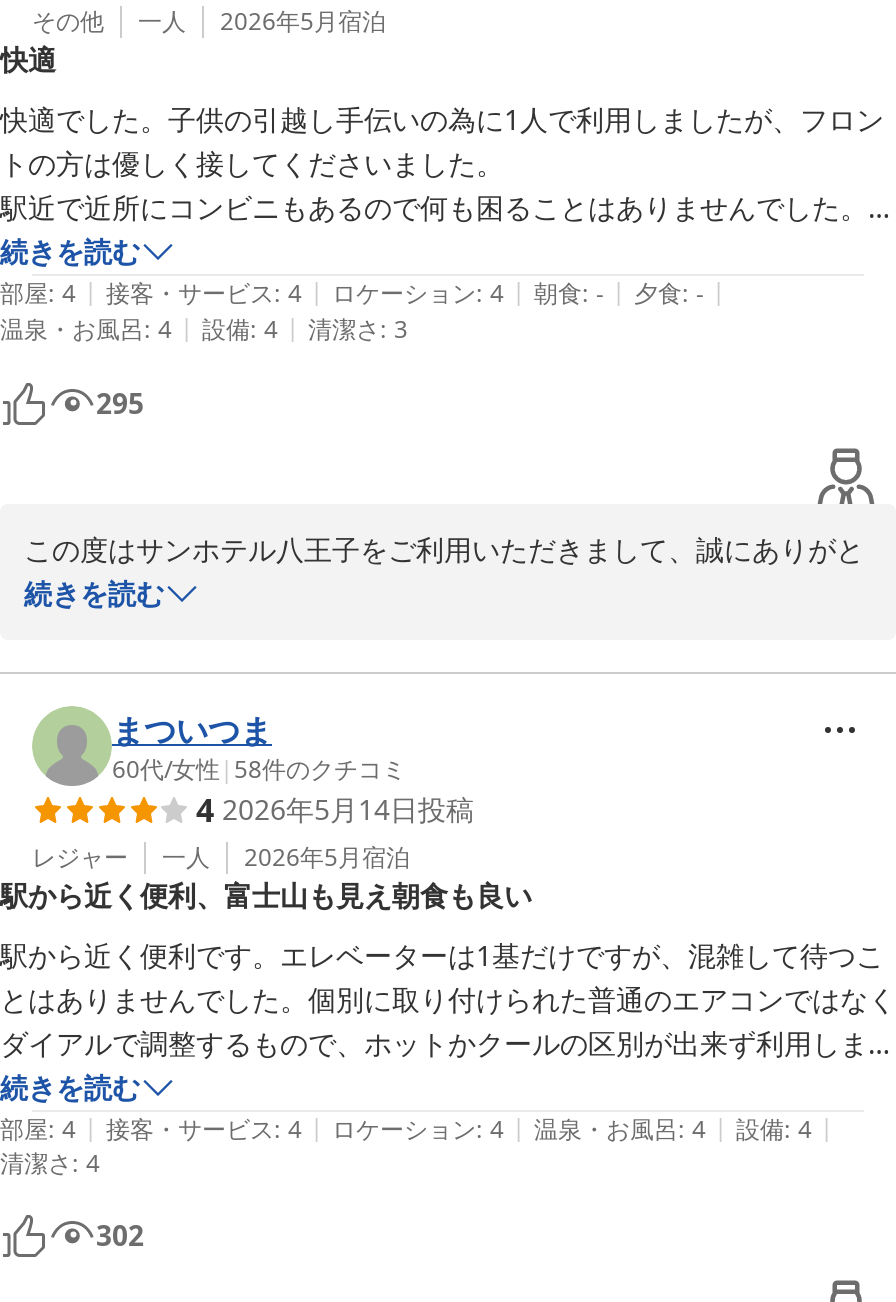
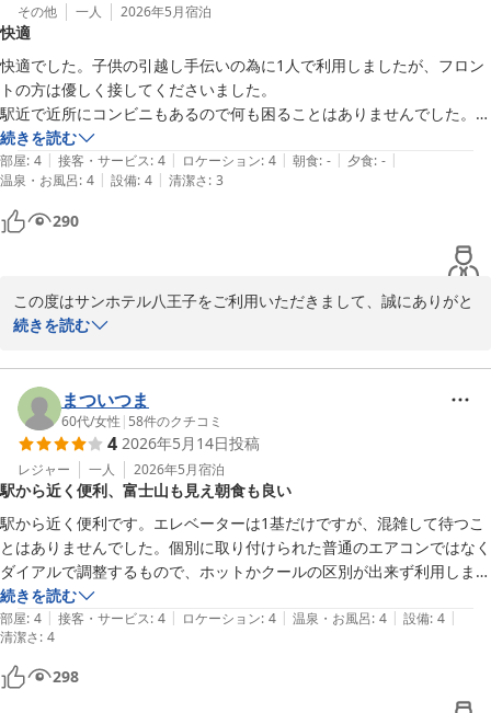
[96,384,144,422] 295 -> [53,210,79,231] 290
[96,1216,144,1254] 302 -> [53,666,79,687] 298

